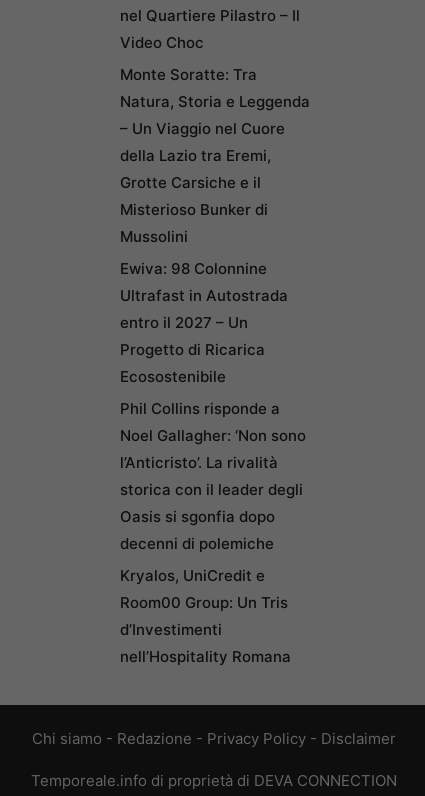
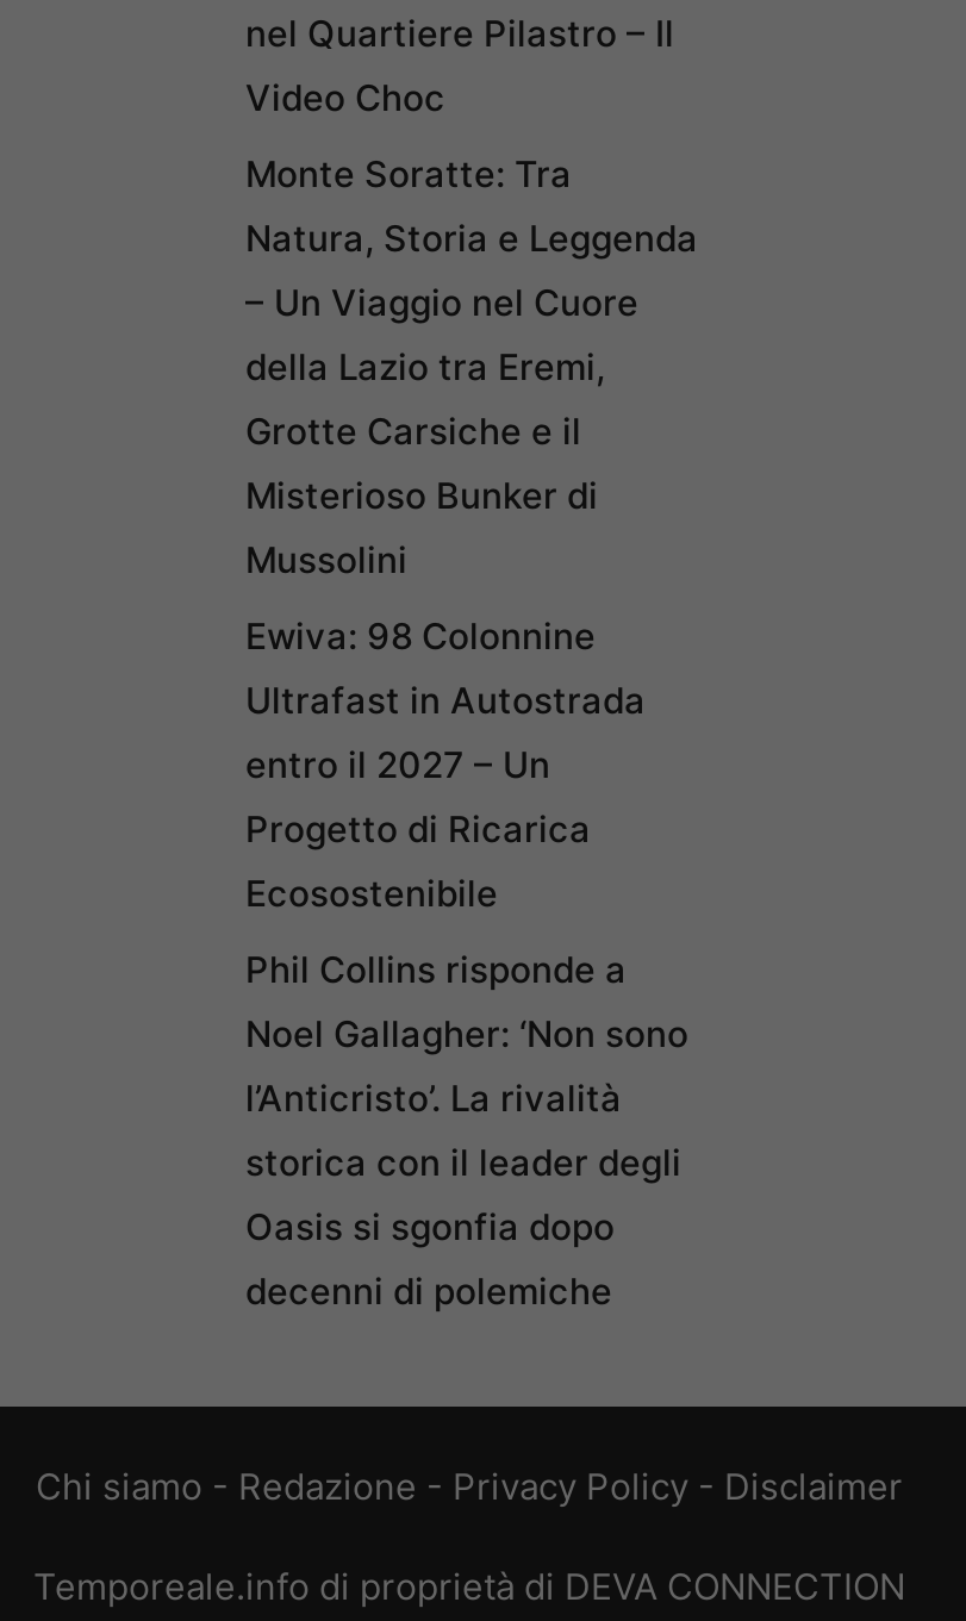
[120,566,291,666] Kryalos, UniCredit e | Room00 Group: Un Tris | d’Investimenti | nell’Hospitality Romana -> none

